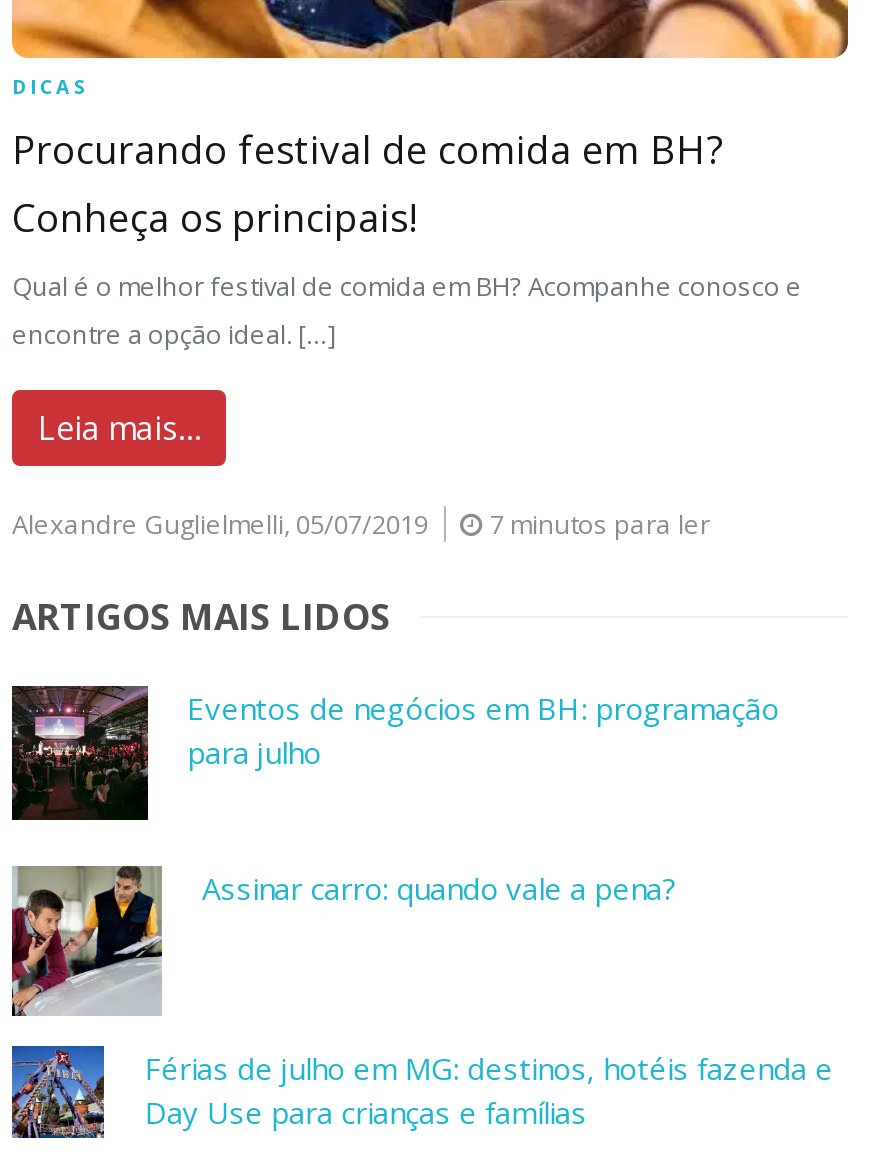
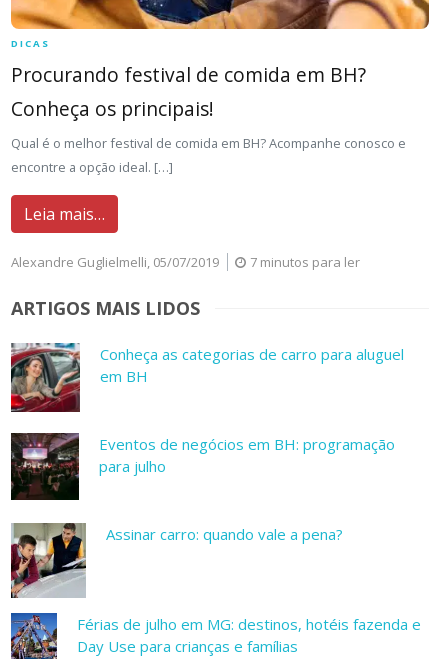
none -> [10,342,404,413] [image] | Conheça as categorias de carro para aluguel | em BH

